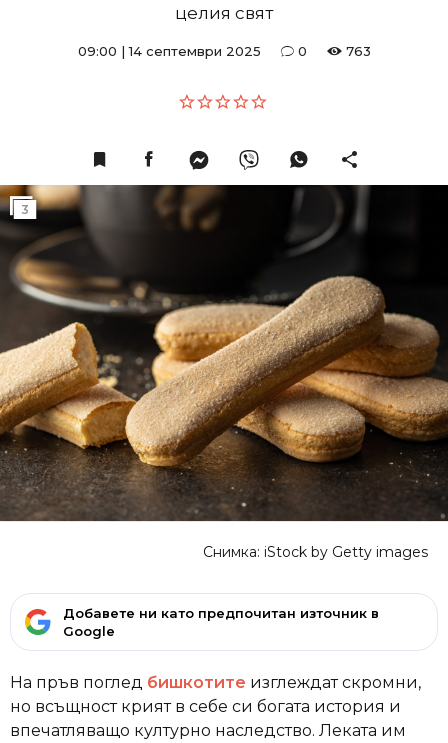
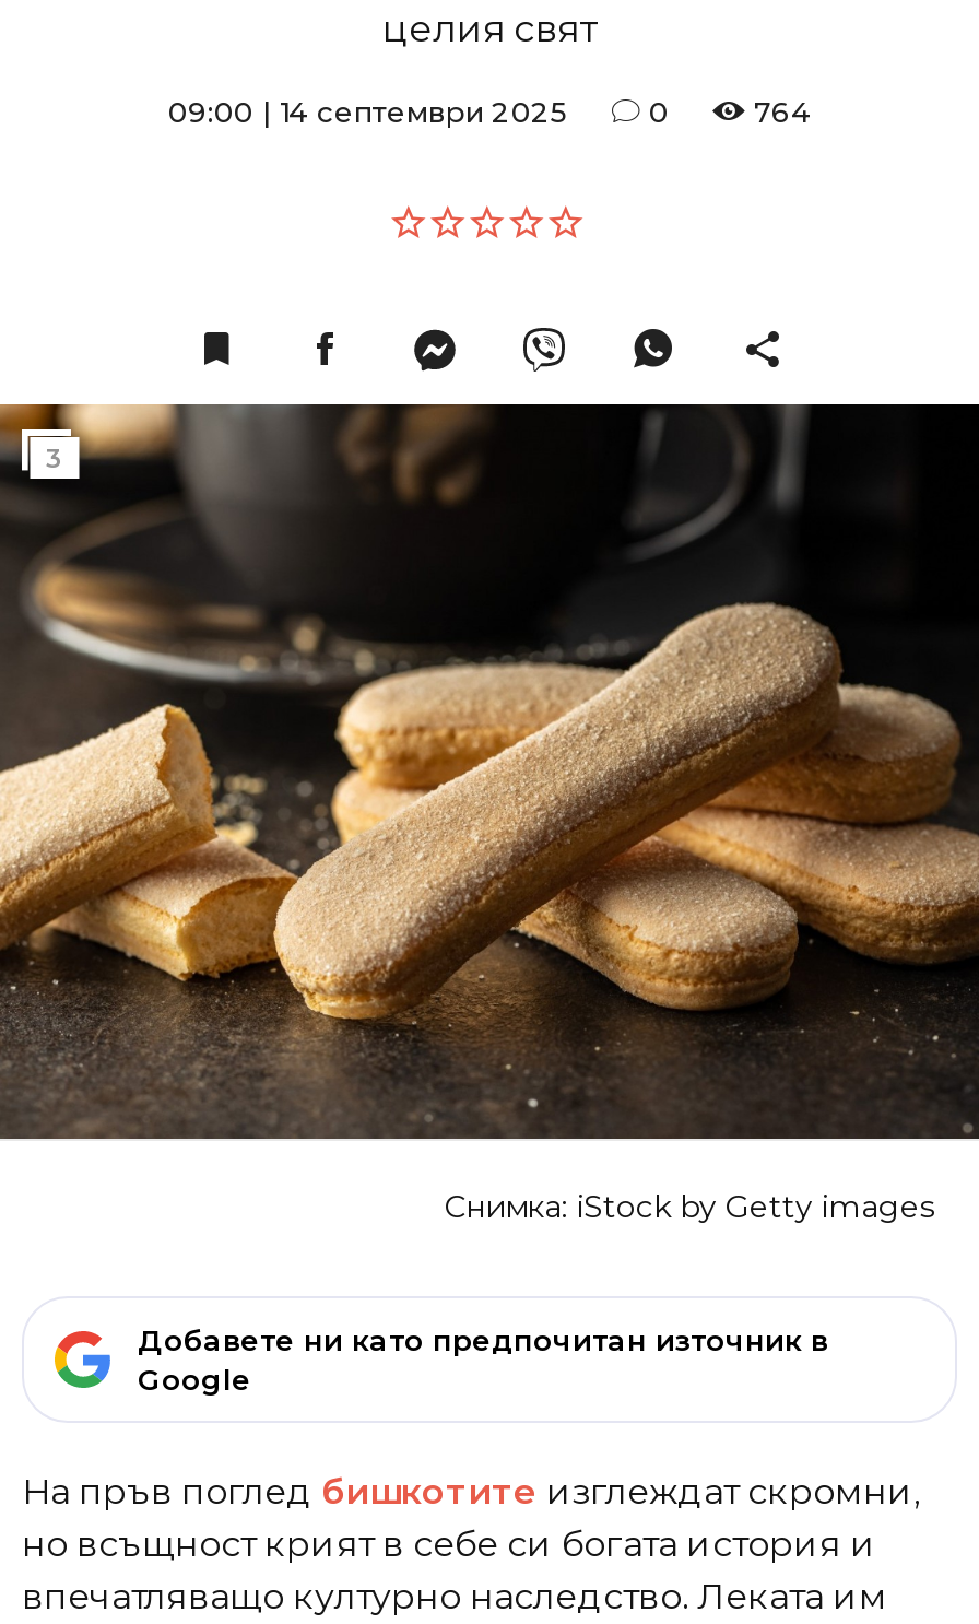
[345,43,370,59] 763 -> [754,93,811,128] 764

